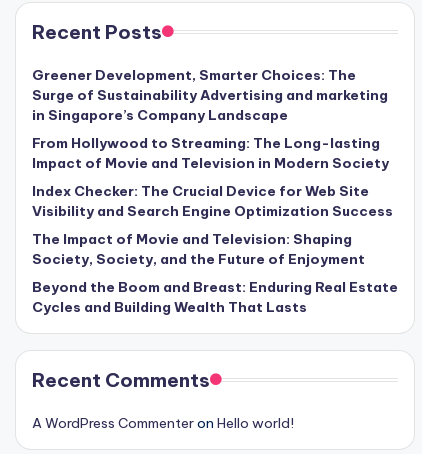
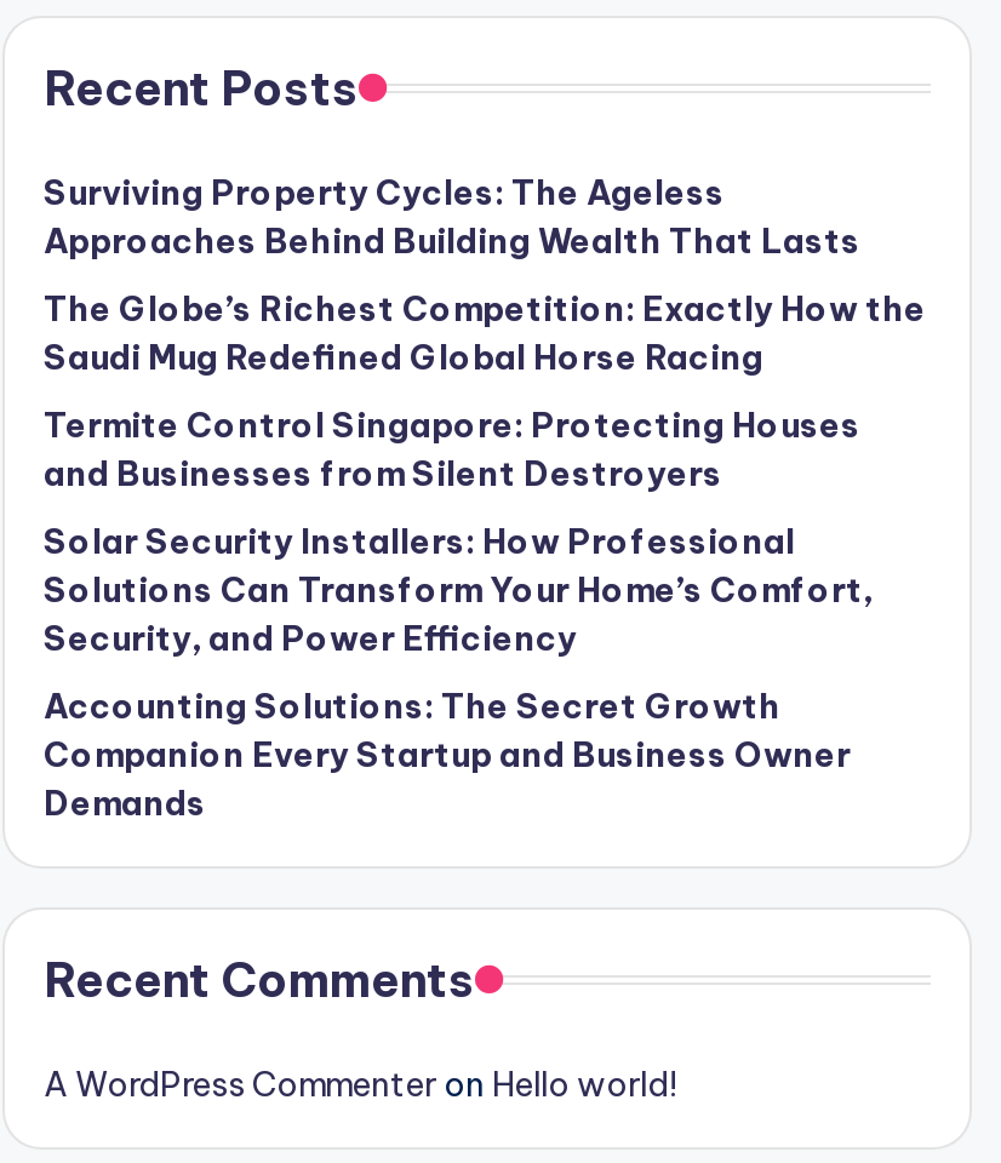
[32,66,388,124] Greener Development, Smarter Choices: The | Surge of Sustainability Advertising and marketing | in Singapore’s Company Landscape -> [44,170,860,262] Surviving Property Cycles: The Ageless | Approaches Behind Building Wealth That Lasts
[32,134,389,172] From Hollywood to Streaming: The Long-lasting | Impact of Movie and Television in Modern Society -> [44,287,926,379] The Globe’s Richest Competition: Exactly How the | Saudi Mug Redefined Global Horse Racing
[32,182,393,220] Index Checker: The Crucial Device for Web Site | Visibility and Search Engine Optimization Success -> [44,403,860,495] Termite Control Singapore: Protecting Houses | and Businesses from Silent Destroyers
[32,230,365,268] The Impact of Movie and Television: Shaping | Society, Society, and the Future of Enjoyment -> [44,519,873,660] Solar Security Installers: How Professional | Solutions Can Transform Your Home’s Comfort, | Security, and Power Efficiency
[32,278,398,316] Beyond the Boom and Breast: Enduring Real Estate | Cycles and Building Wealth That Lasts -> [44,684,851,825] Accounting Solutions: The Secret Growth | Companion Every Startup and Business Owner | Demands

